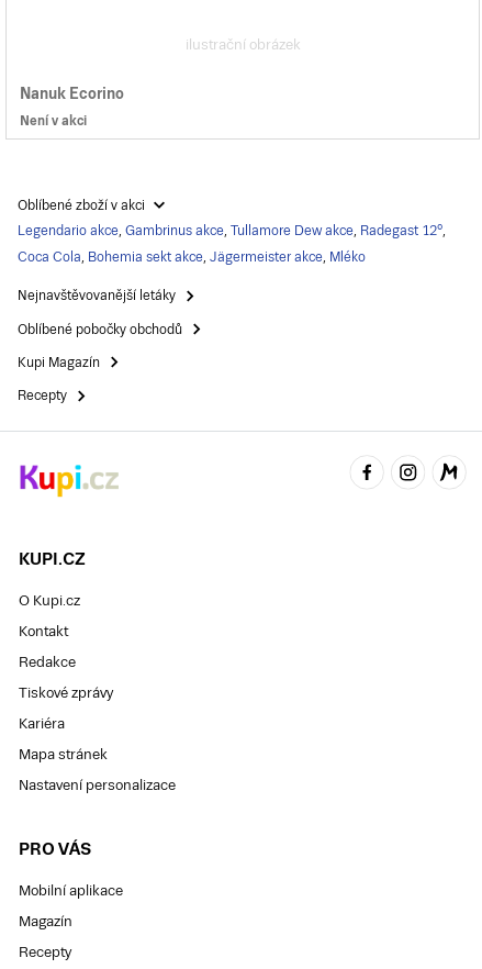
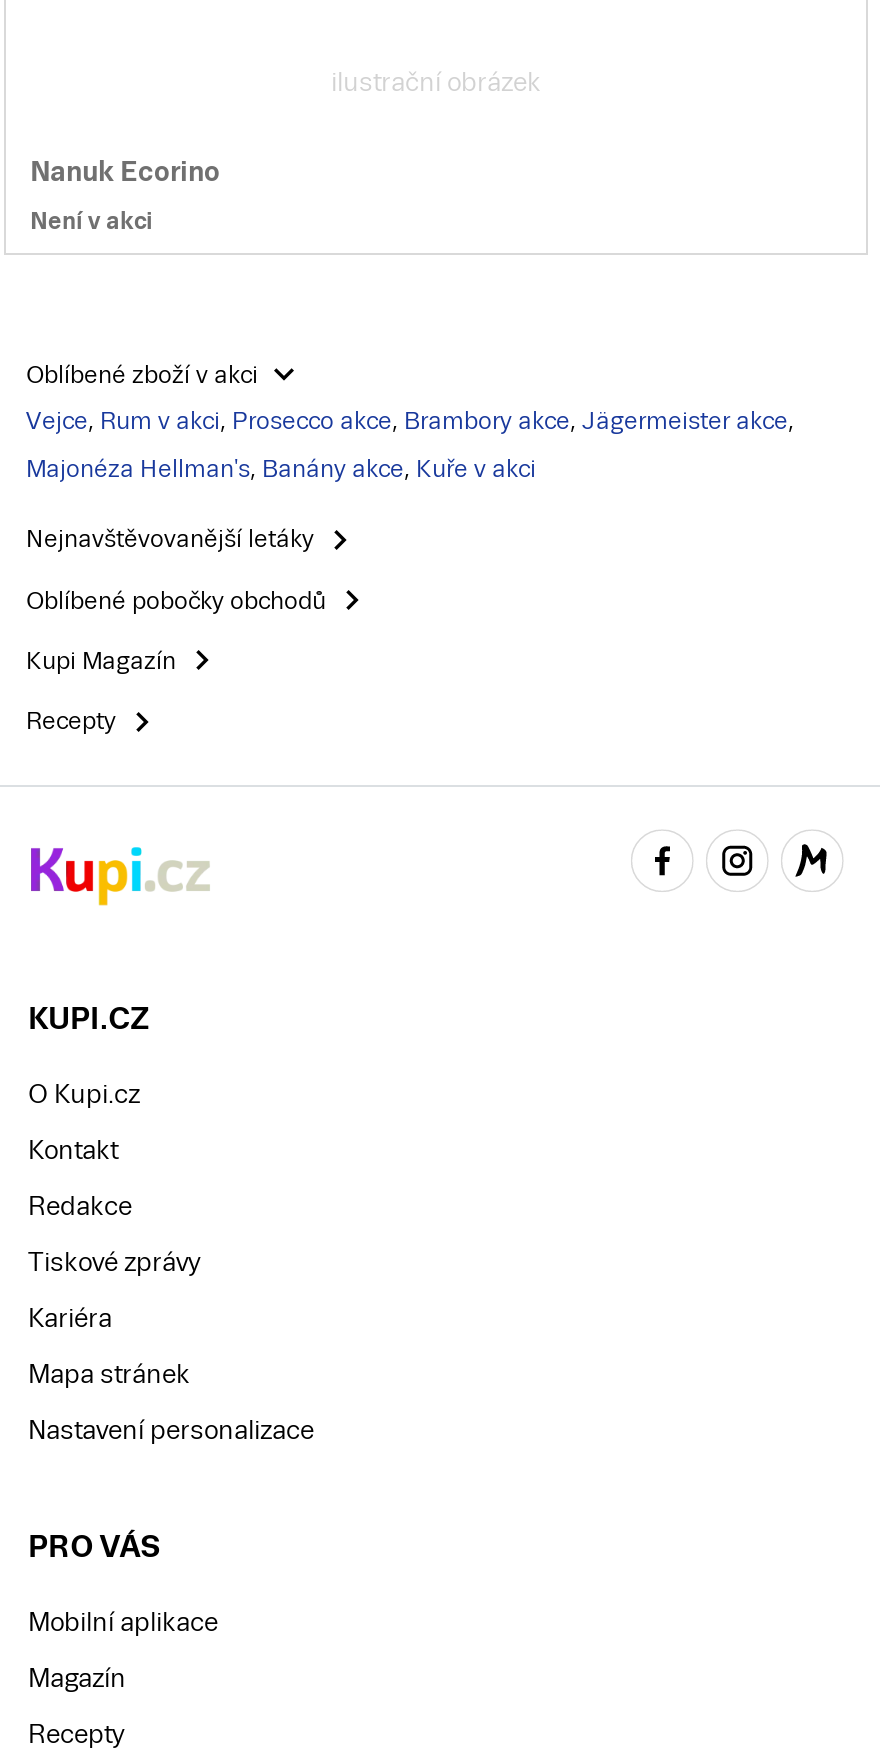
[18,223,446,239] Legendario akce, Gambrinus akce, Tullamore Dew akce, Radegast 12°, -> [26,408,794,436] Vejce, Rum v akci, Prosecco akce, Brambory akce, Jägermeister akce,
[18,250,366,265] Coca Cola, Bohemia sekt akce, Jägermeister akce, Mléko -> [26,456,536,484] Majonéza Hellman's, Banány akce, Kuře v akci

